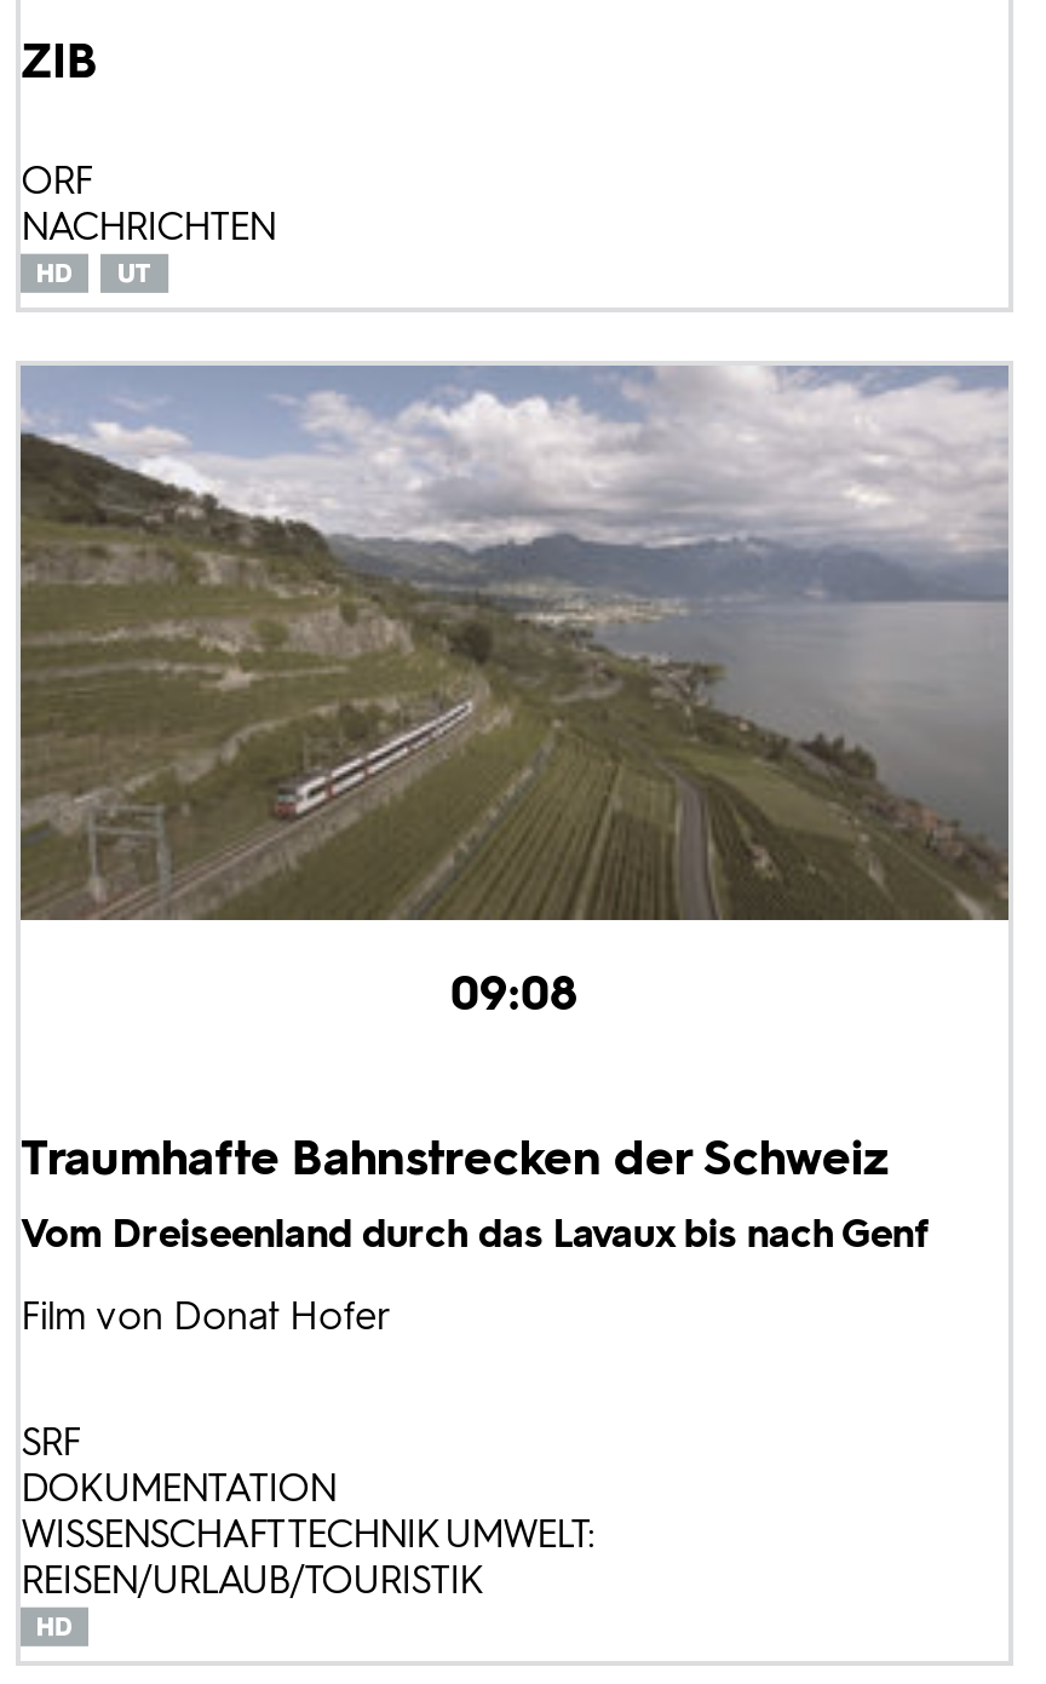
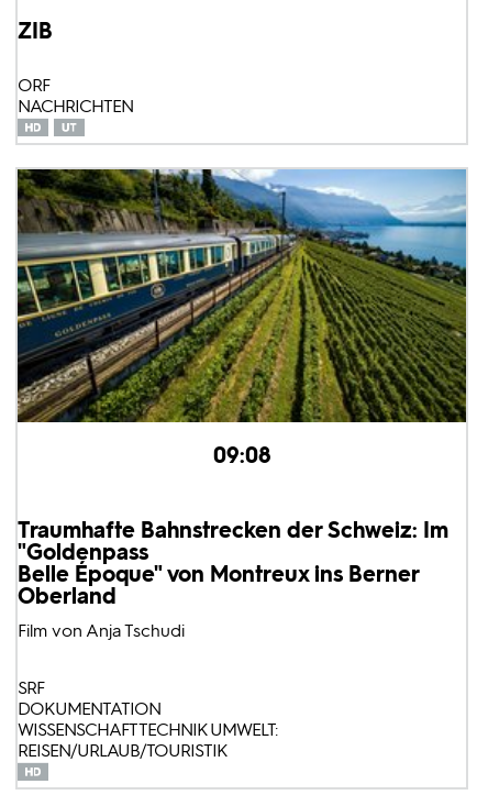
[18,363,1011,923] [image] -> [16,168,467,423] [image]
[21,1130,929,1340] Traumhafte Bahnstrecken der Schweiz | Vom Dreiseenland durch das Lavaux bis nach Genf | Film von Donat Hofer -> [18,516,448,641] Traumhafte Bahnstrecken der Schweiz: Im | "Goldenpass | Belle Époque" von Montreux ins Berner | Oberland | Film von Anja Tschudi

